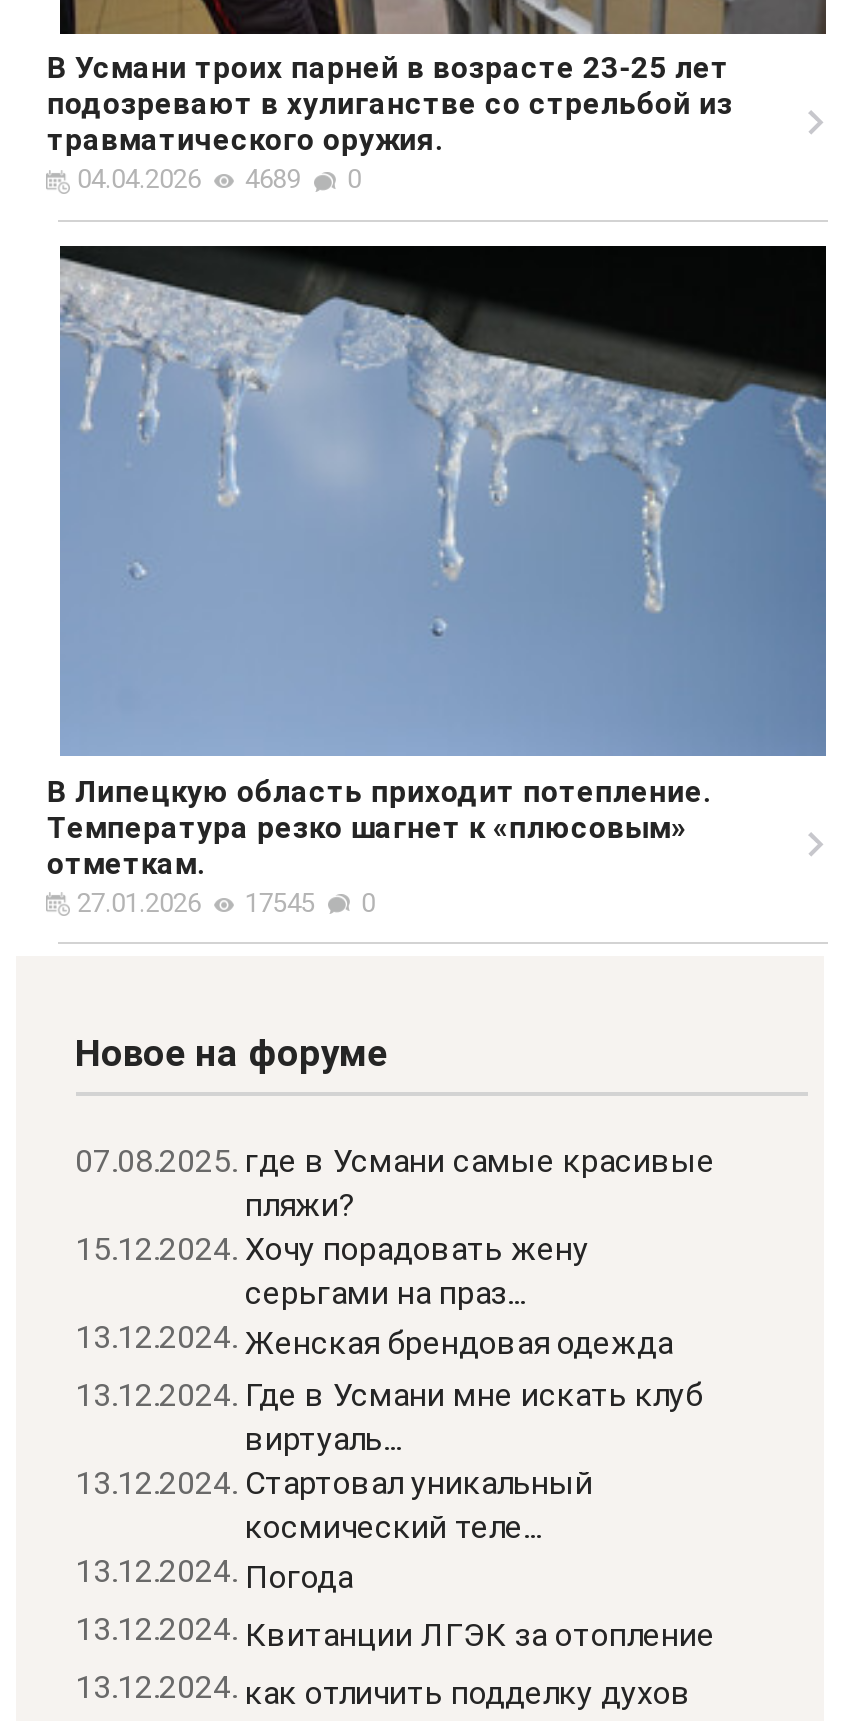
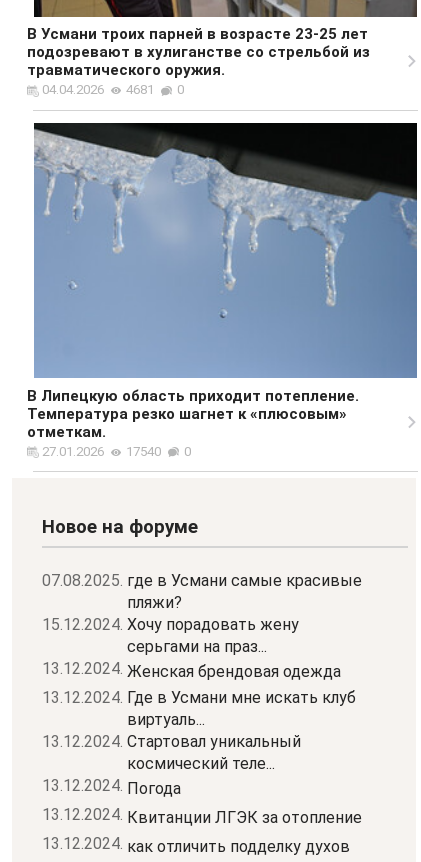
[77,165,361,195] 04.04.2026 4689 0 -> [42,82,184,97] 04.04.2026 4681 0
[77,888,375,918] 27.01.2026 17545 0 -> [42,444,191,459] 27.01.2026 17540 0

